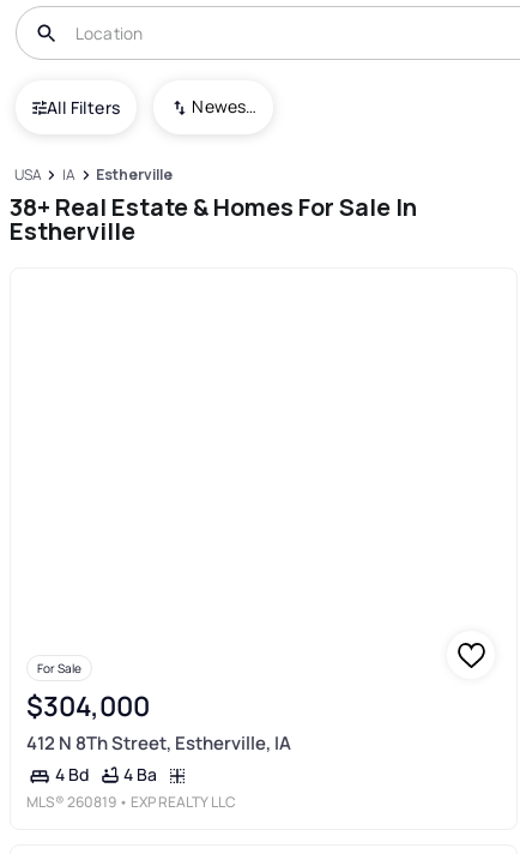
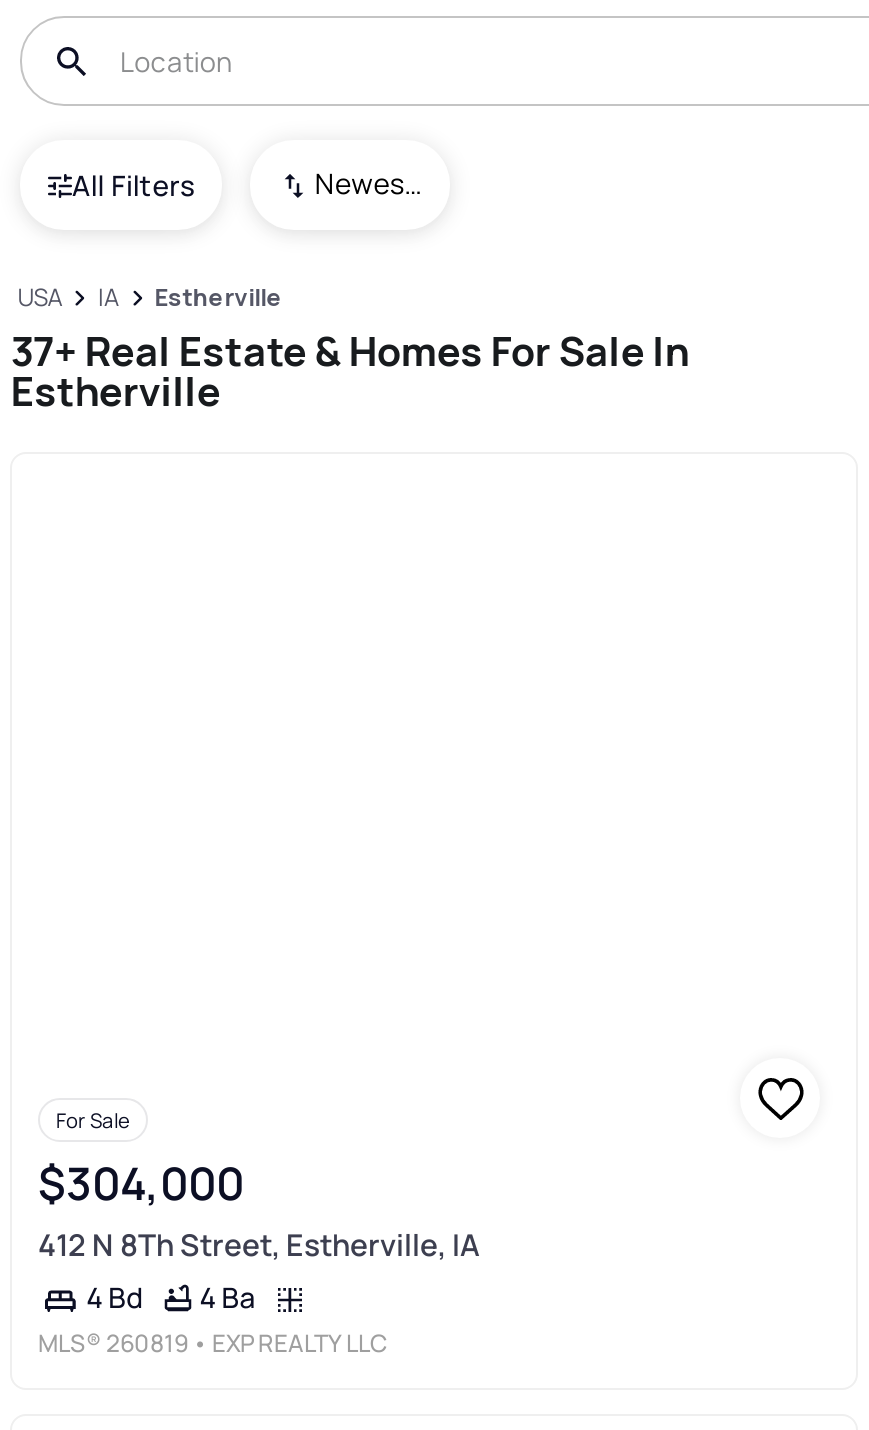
[10,190,417,223] 38+ Real Estate & Homes For Sale In -> [10,324,688,378] 37+ Real Estate & Homes For Sale In

